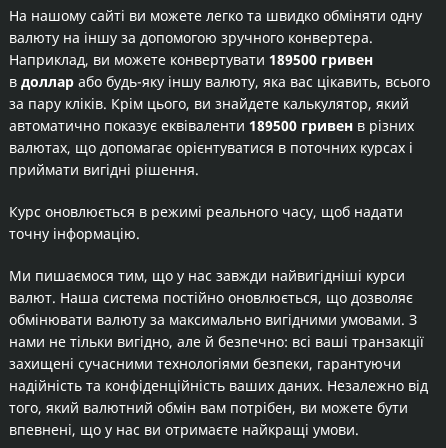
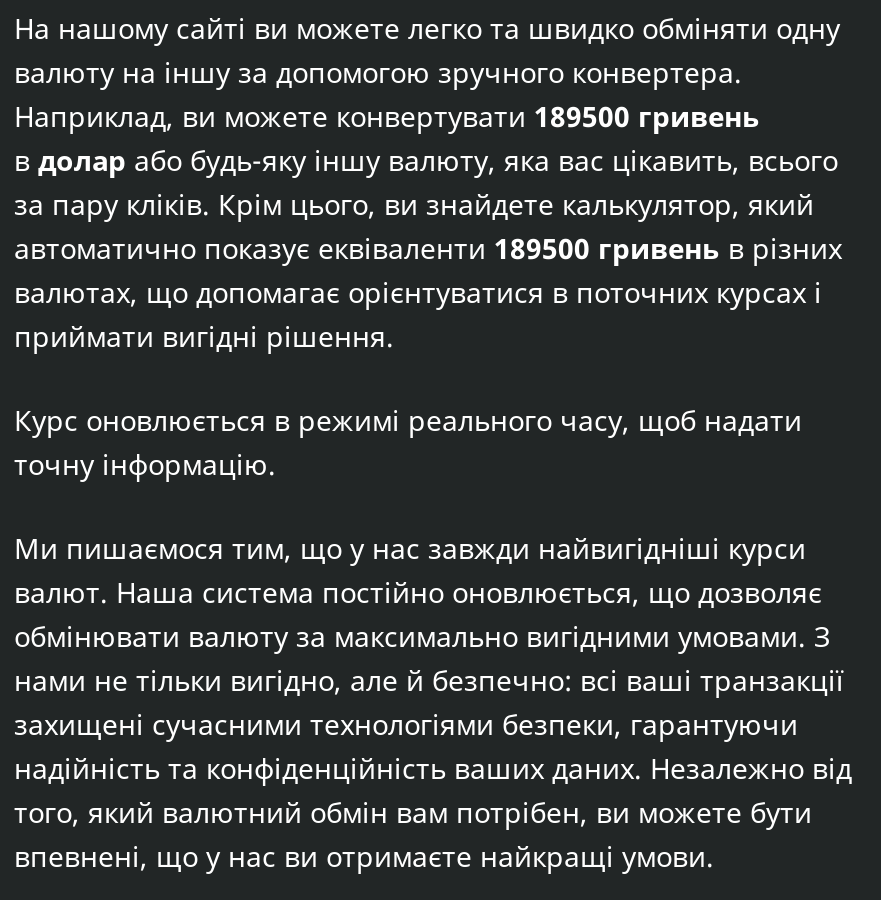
[9,50,373,69] Наприклад, ви можете конвертувати 189500 гривен -> [14,97,760,135] Наприклад, ви можете конвертувати 189500 гривень
[9,72,430,91] в доллар або будь-яку іншу валюту, яка вас цікавить, всього -> [14,141,838,179] в долар або будь-яку іншу валюту, яка вас цікавить, всього
[9,116,414,135] автоматично показує еквіваленти 189500 гривен в різних -> [14,229,842,267] автоматично показує еквіваленти 189500 гривень в різних

